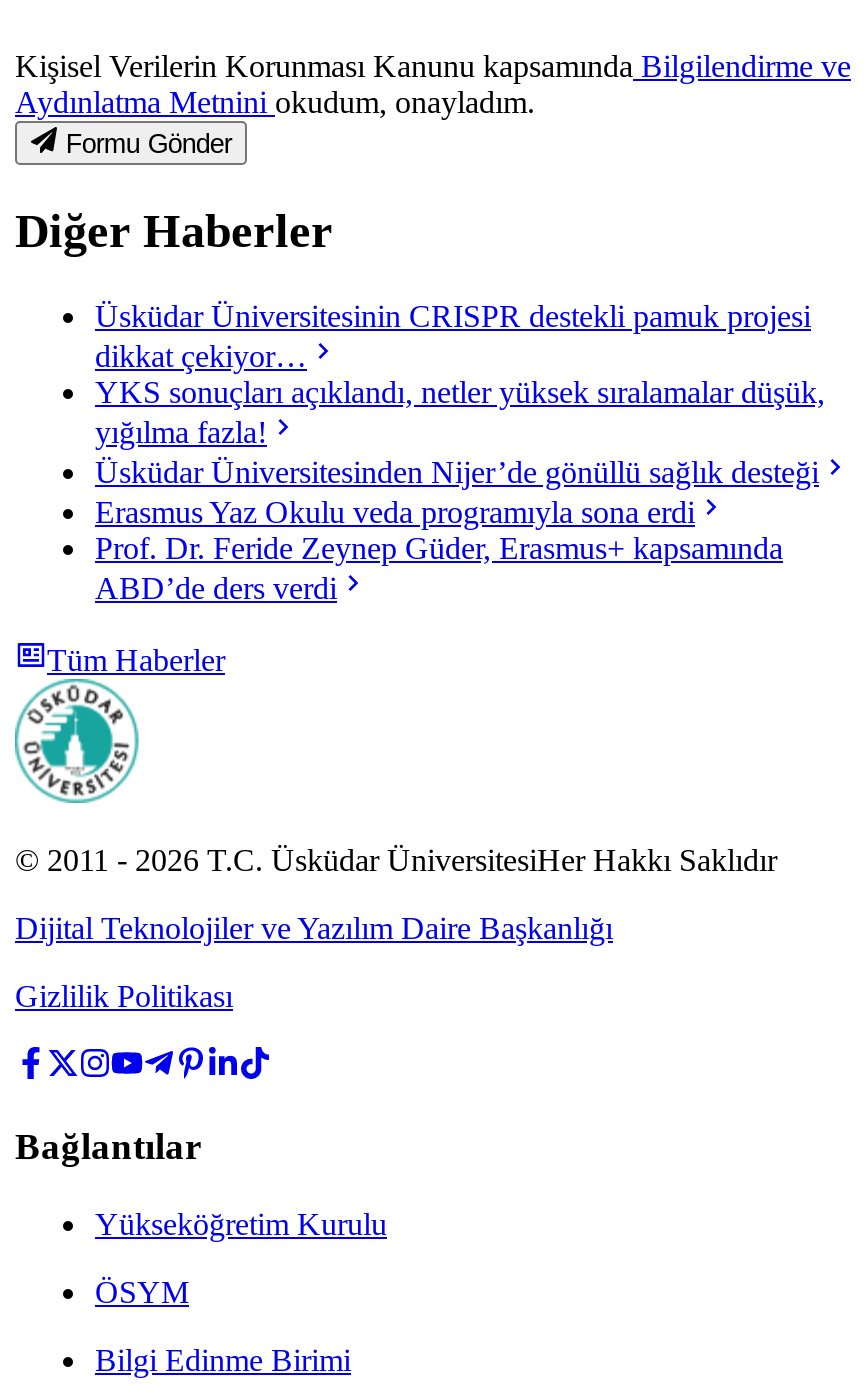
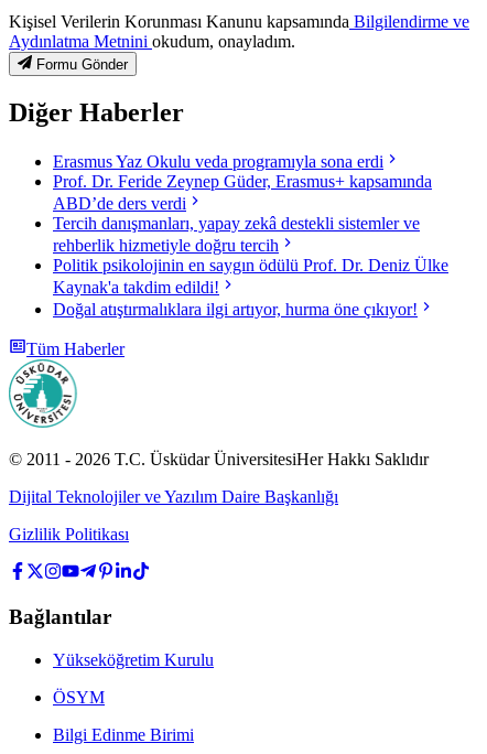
[95,300,825,490] Üsküdar Üniversitesinin CRISPR destekli pamuk projesi | dikkat çekiyor… | YKS sonuçları açıklandı, netler yüksek sıralamalar düşük, | yığılma fazla! | Üsküdar Üniversitesinden Nijer’de gönüllü sağlık desteği -> none
moved [95,496,783,606] -> [53,152,432,213]: Erasmus Yaz Okulu veda programıyla sona erdi | Prof. Dr. Feride Zeynep Güder, Erasmus+ kapsamında | ABD’de ders verdi
none -> [53,214,448,319] Tercih danışmanları, yapay zekâ destekli sistemler ve | rehberlik hizmetiyle doğru tercih | Politik psikolojinin en saygın ödülü Prof. Dr. Deniz Ülke | Kaynak'a takdim edildi! | Doğal atıştırmalıklara ilgi artıyor, hurma öne çıkıyor!

